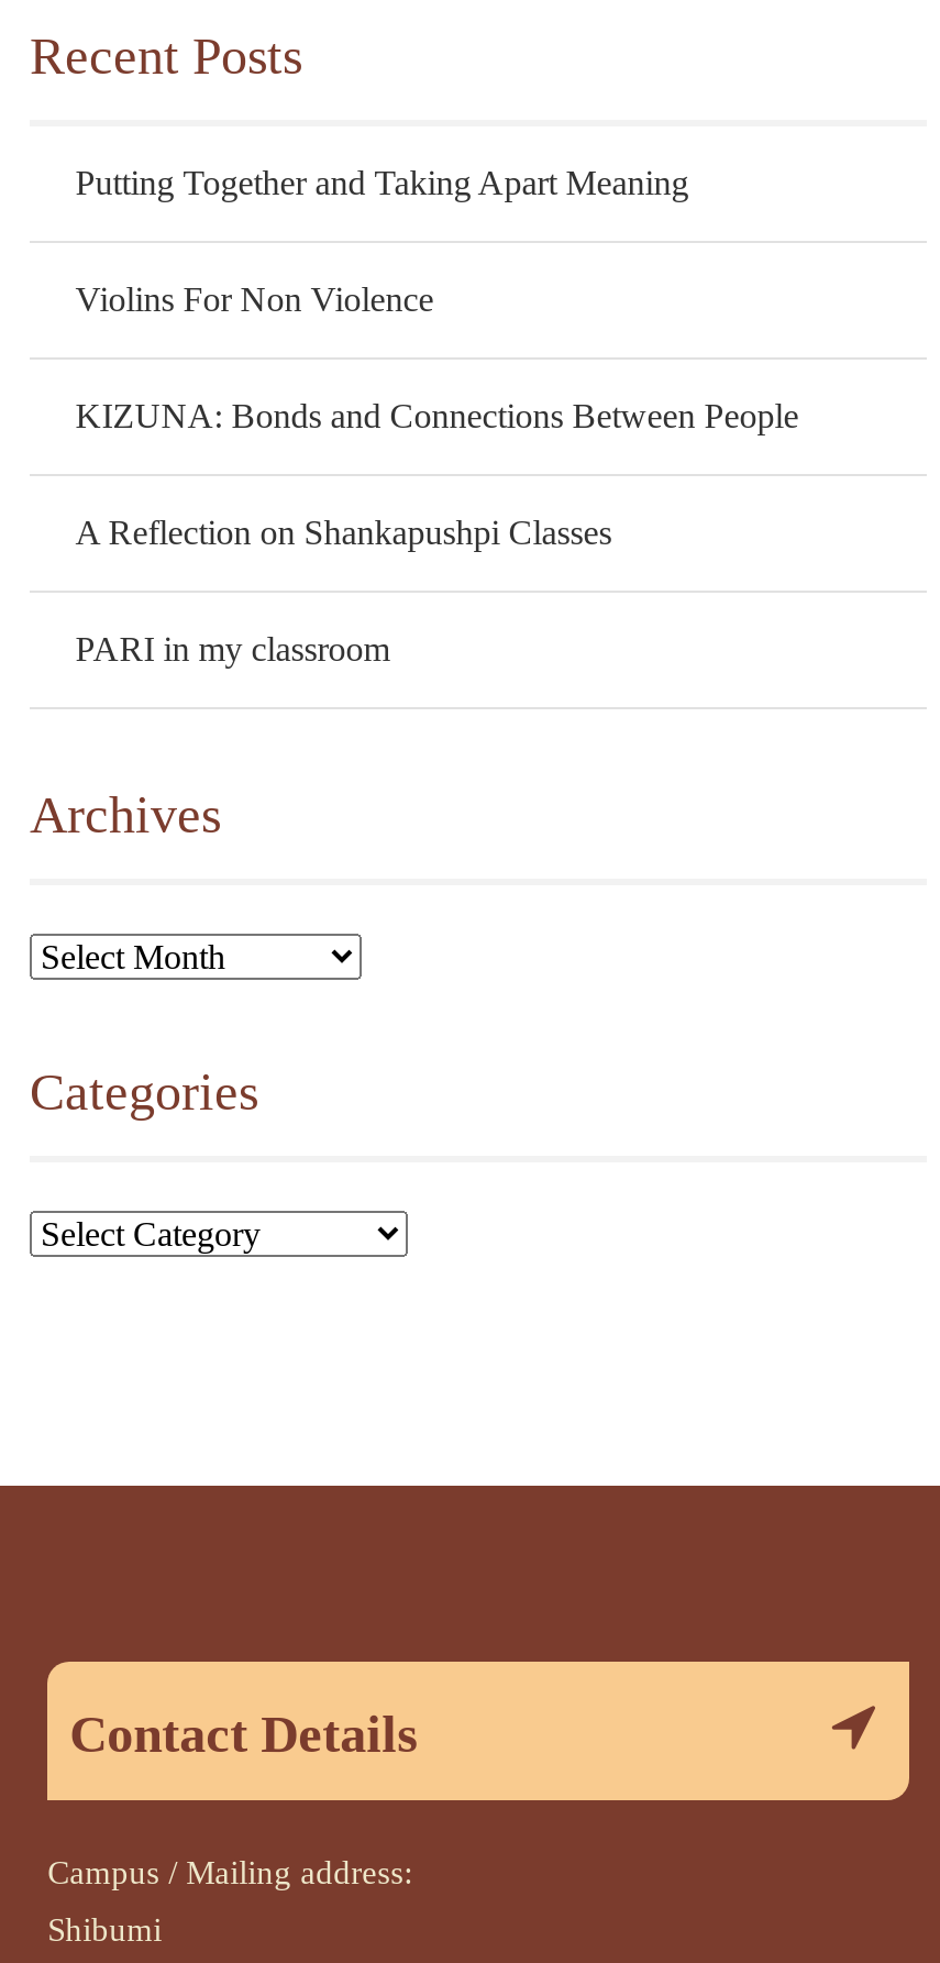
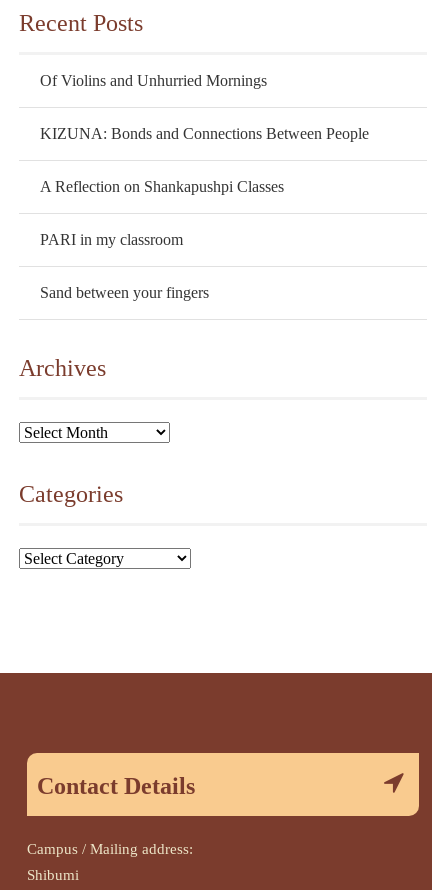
[75,163,689,317] Putting Together and Taking Apart Meaning | Violins For Non Violence -> [40,71,267,88] Of Violins and Unhurried Mornings
moved [75,396,799,666] -> [40,124,369,247]: KIZUNA: Bonds and Connections Between People | A Reflection on Shankapushpi Classes | PARI in my classroom
none -> [40,283,209,300] Sand between your fingers

